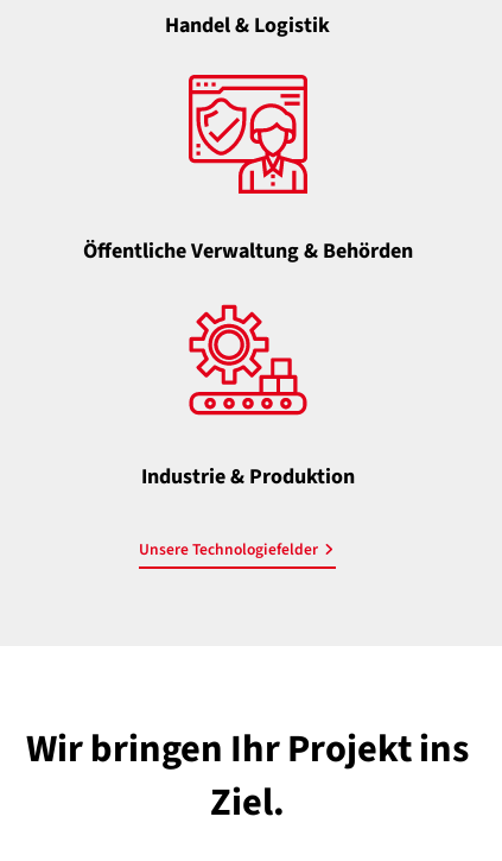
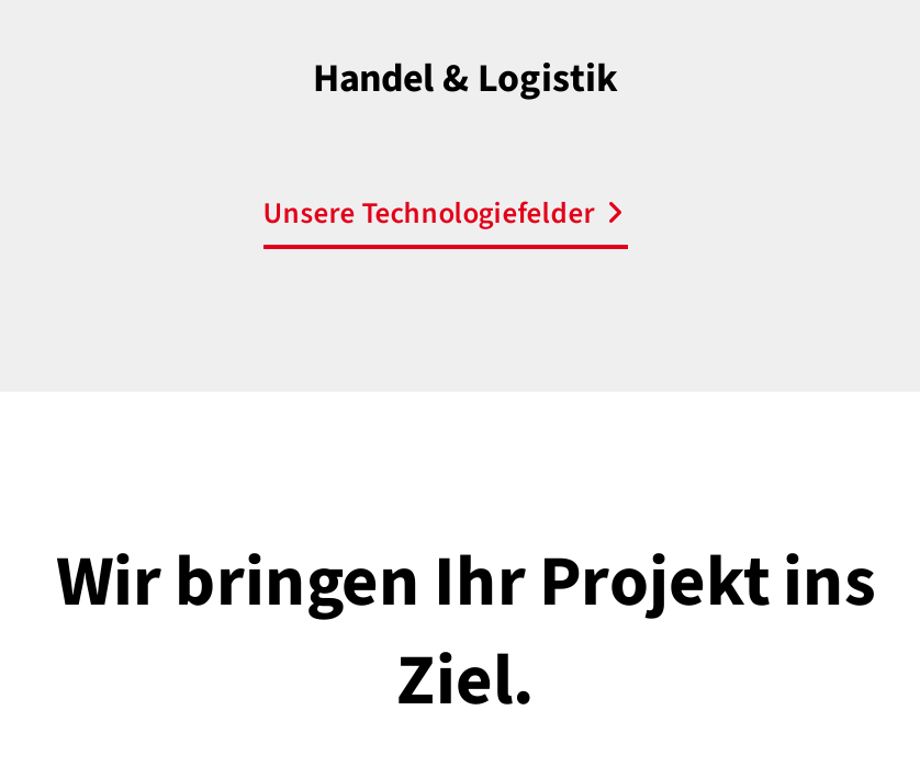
[83,74,413,266] [image] | Öffentliche Verwaltung & Behörden -> none
[141,303,355,492] [image] | Industrie & Produktion -> none

